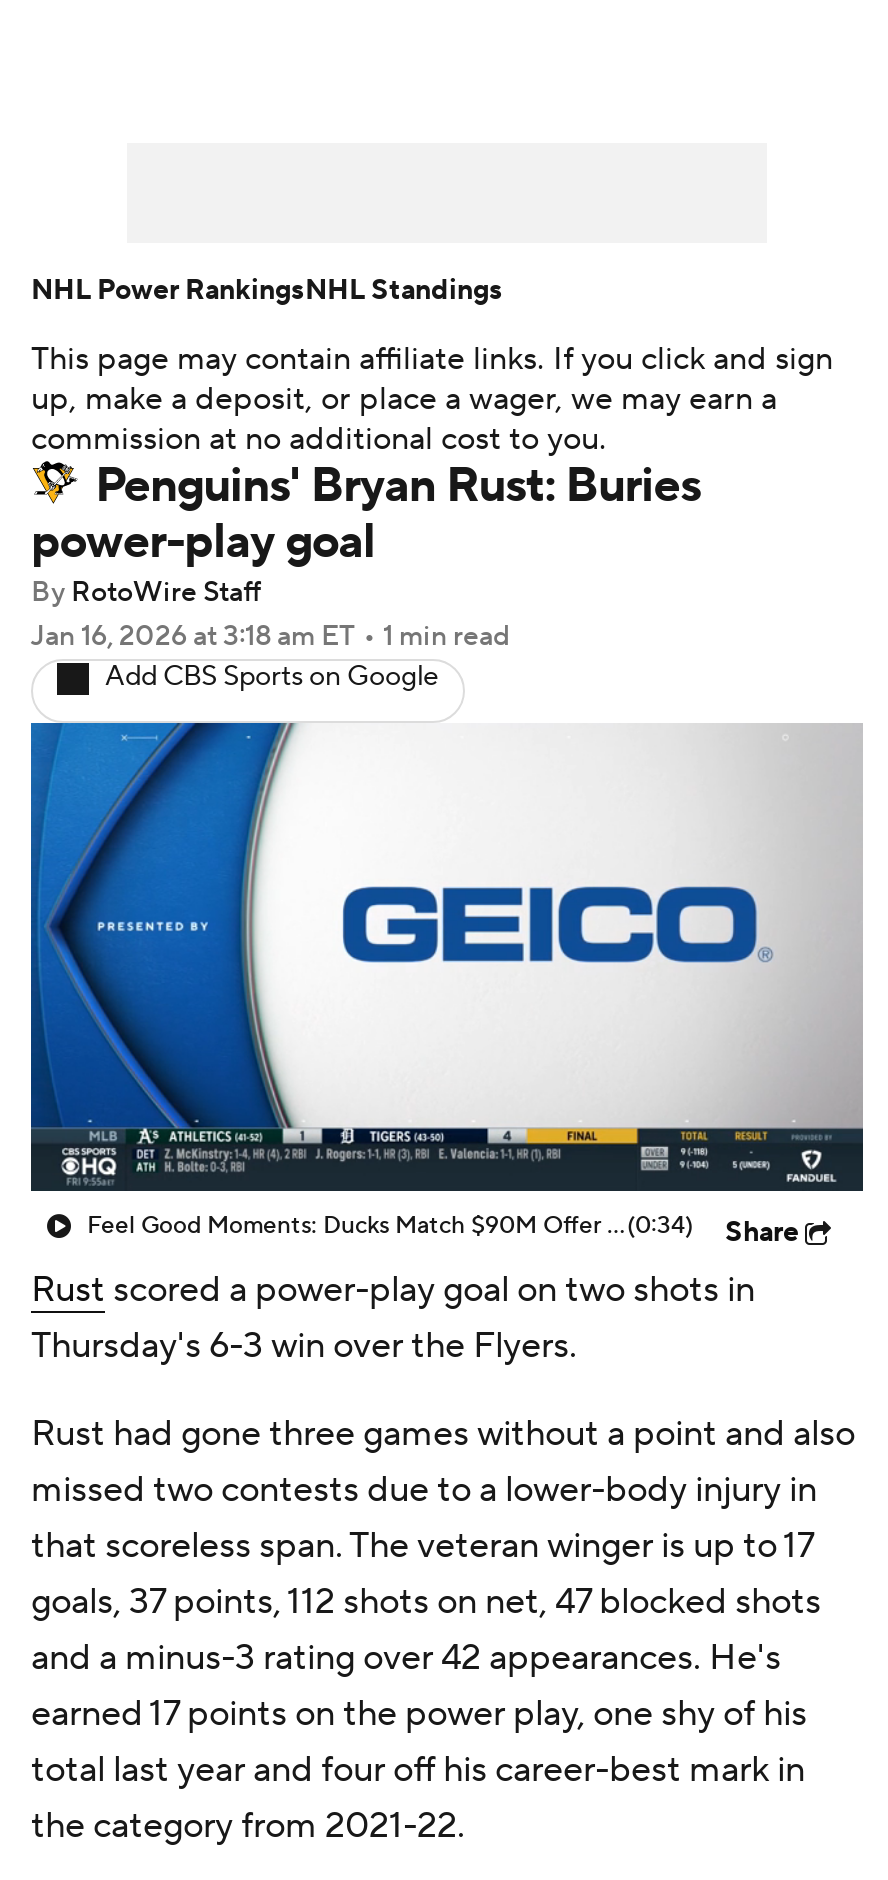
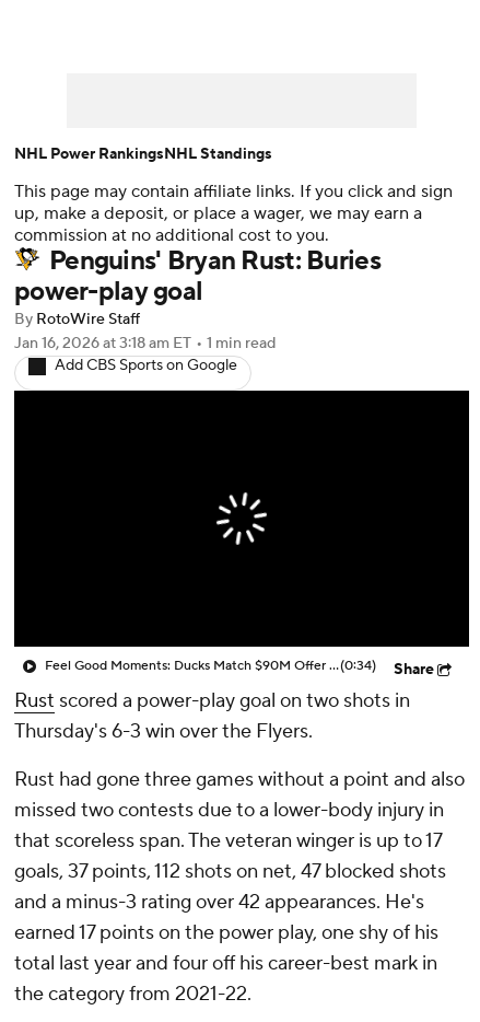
[29,721,863,1191] [image] -> none

